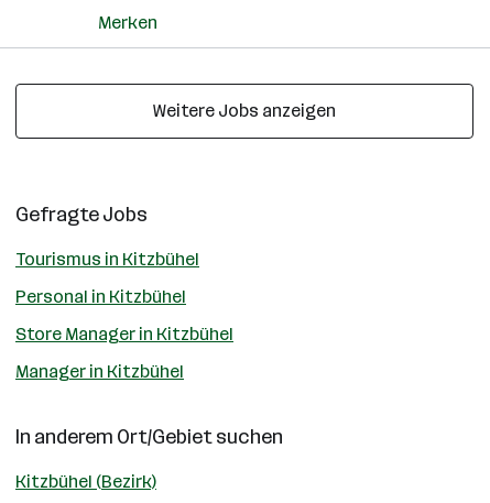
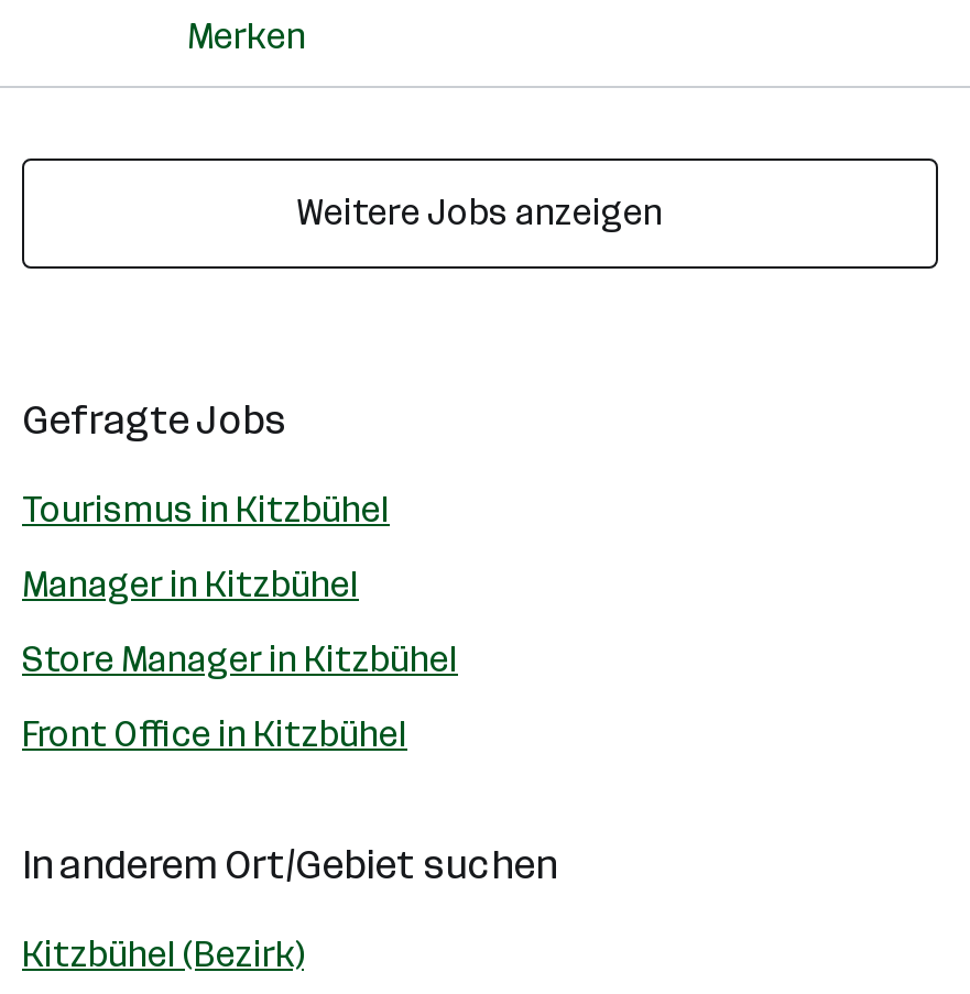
[15,286,186,307] Personal in Kitzbühel -> none
none -> [22,713,407,755] Front Office in Kitzbühel
moved [15,361,184,382] -> [22,564,359,605]: Manager in Kitzbühel

